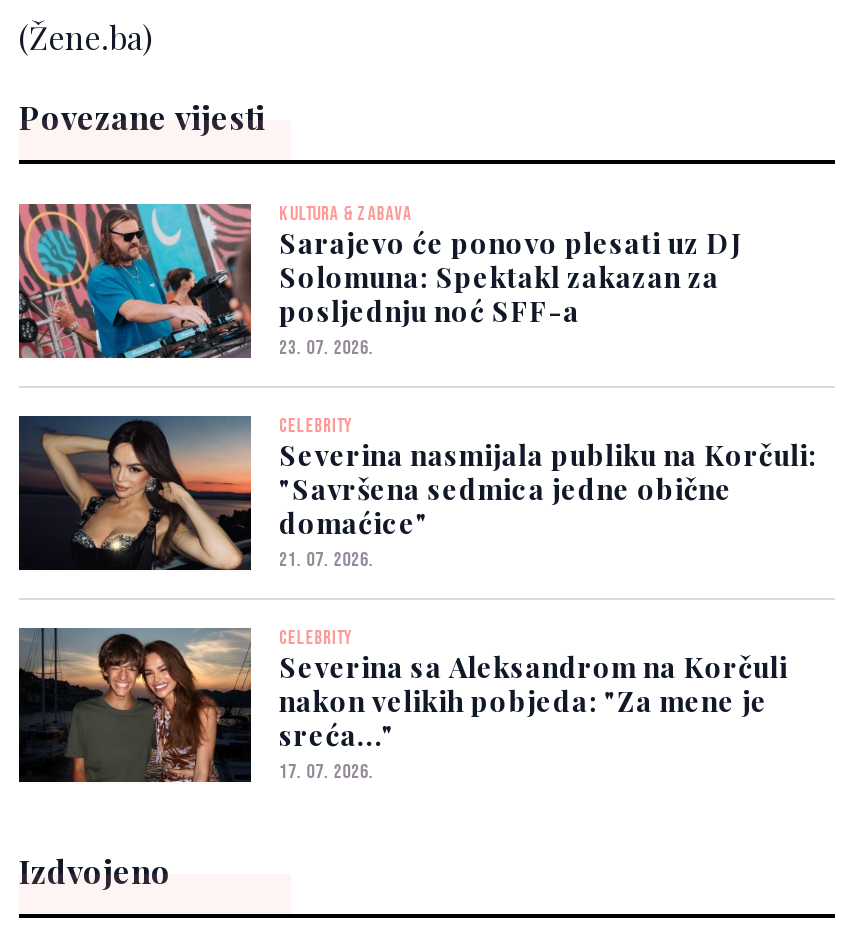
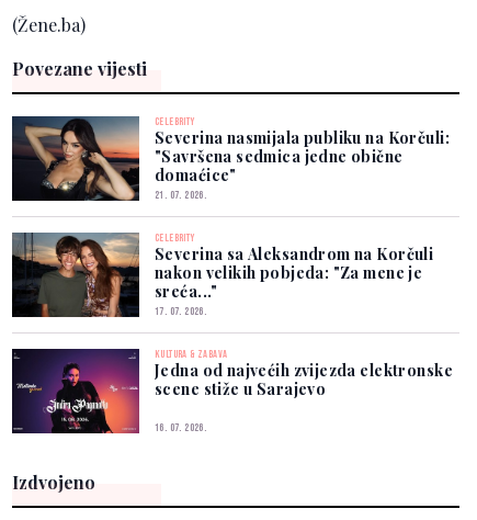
[17,202,742,361] [image] | Sarajevo će ponovo plesati uz DJ | Solomuna: Spektakl zakazan za | posljednju noć SFF-a | 23. 07. 2026. -> none
moved [279,203,412,227] -> [155,348,227,361]: KULTURA & ZABAVA
moved [17,414,817,785] -> [11,115,450,319]: [image] | CELEBRITY | Severina nasmijala publiku na Korčuli: | ... | sreća..." | 17. 07. 2026.
none -> [12,348,453,435] [image] | Jedna od najvećih zvijezda elektronske | scene stiže u Sarajevo | 16. 07. 2026.

